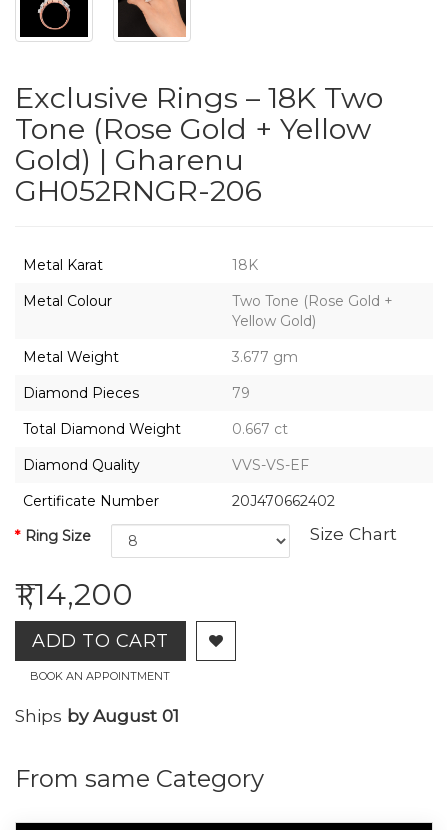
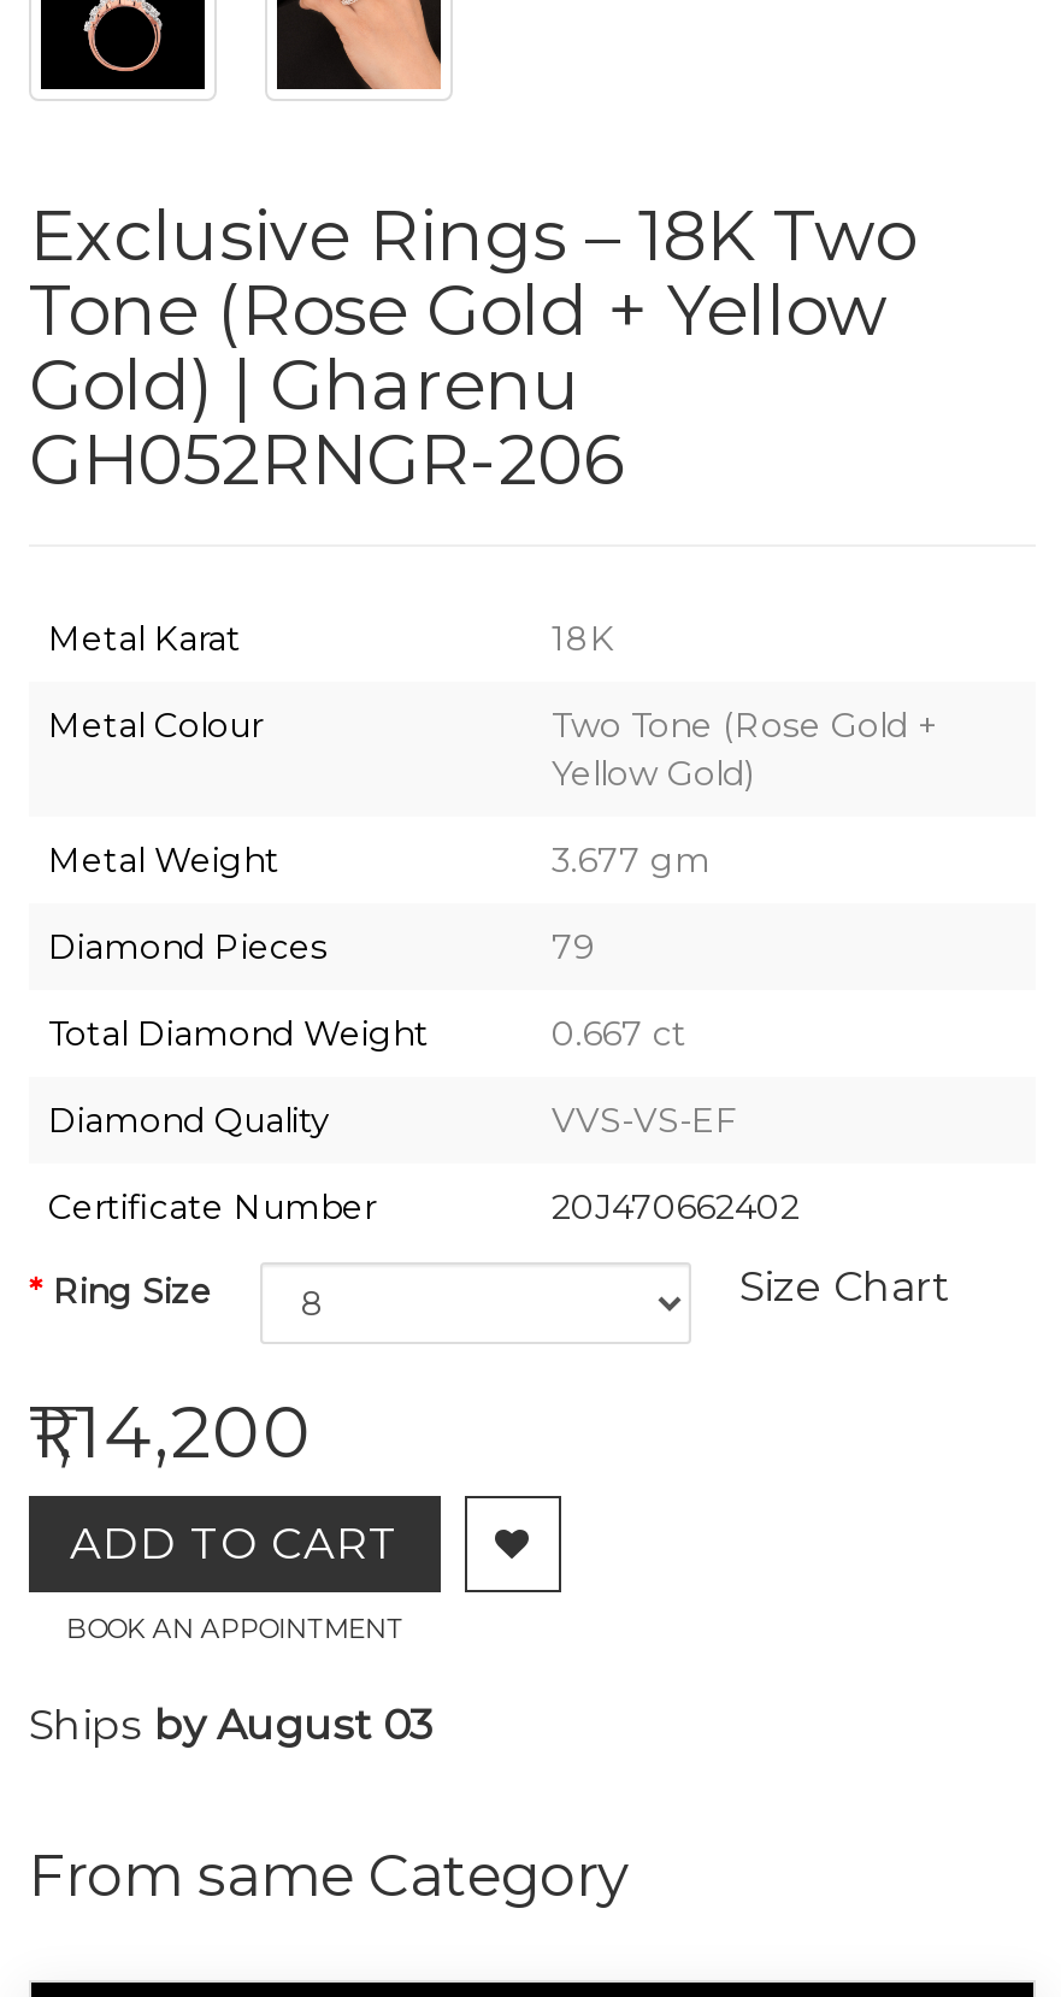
[15,705,179,726] Ships by August 01 -> [29,1698,434,1749] Ships by August 03

